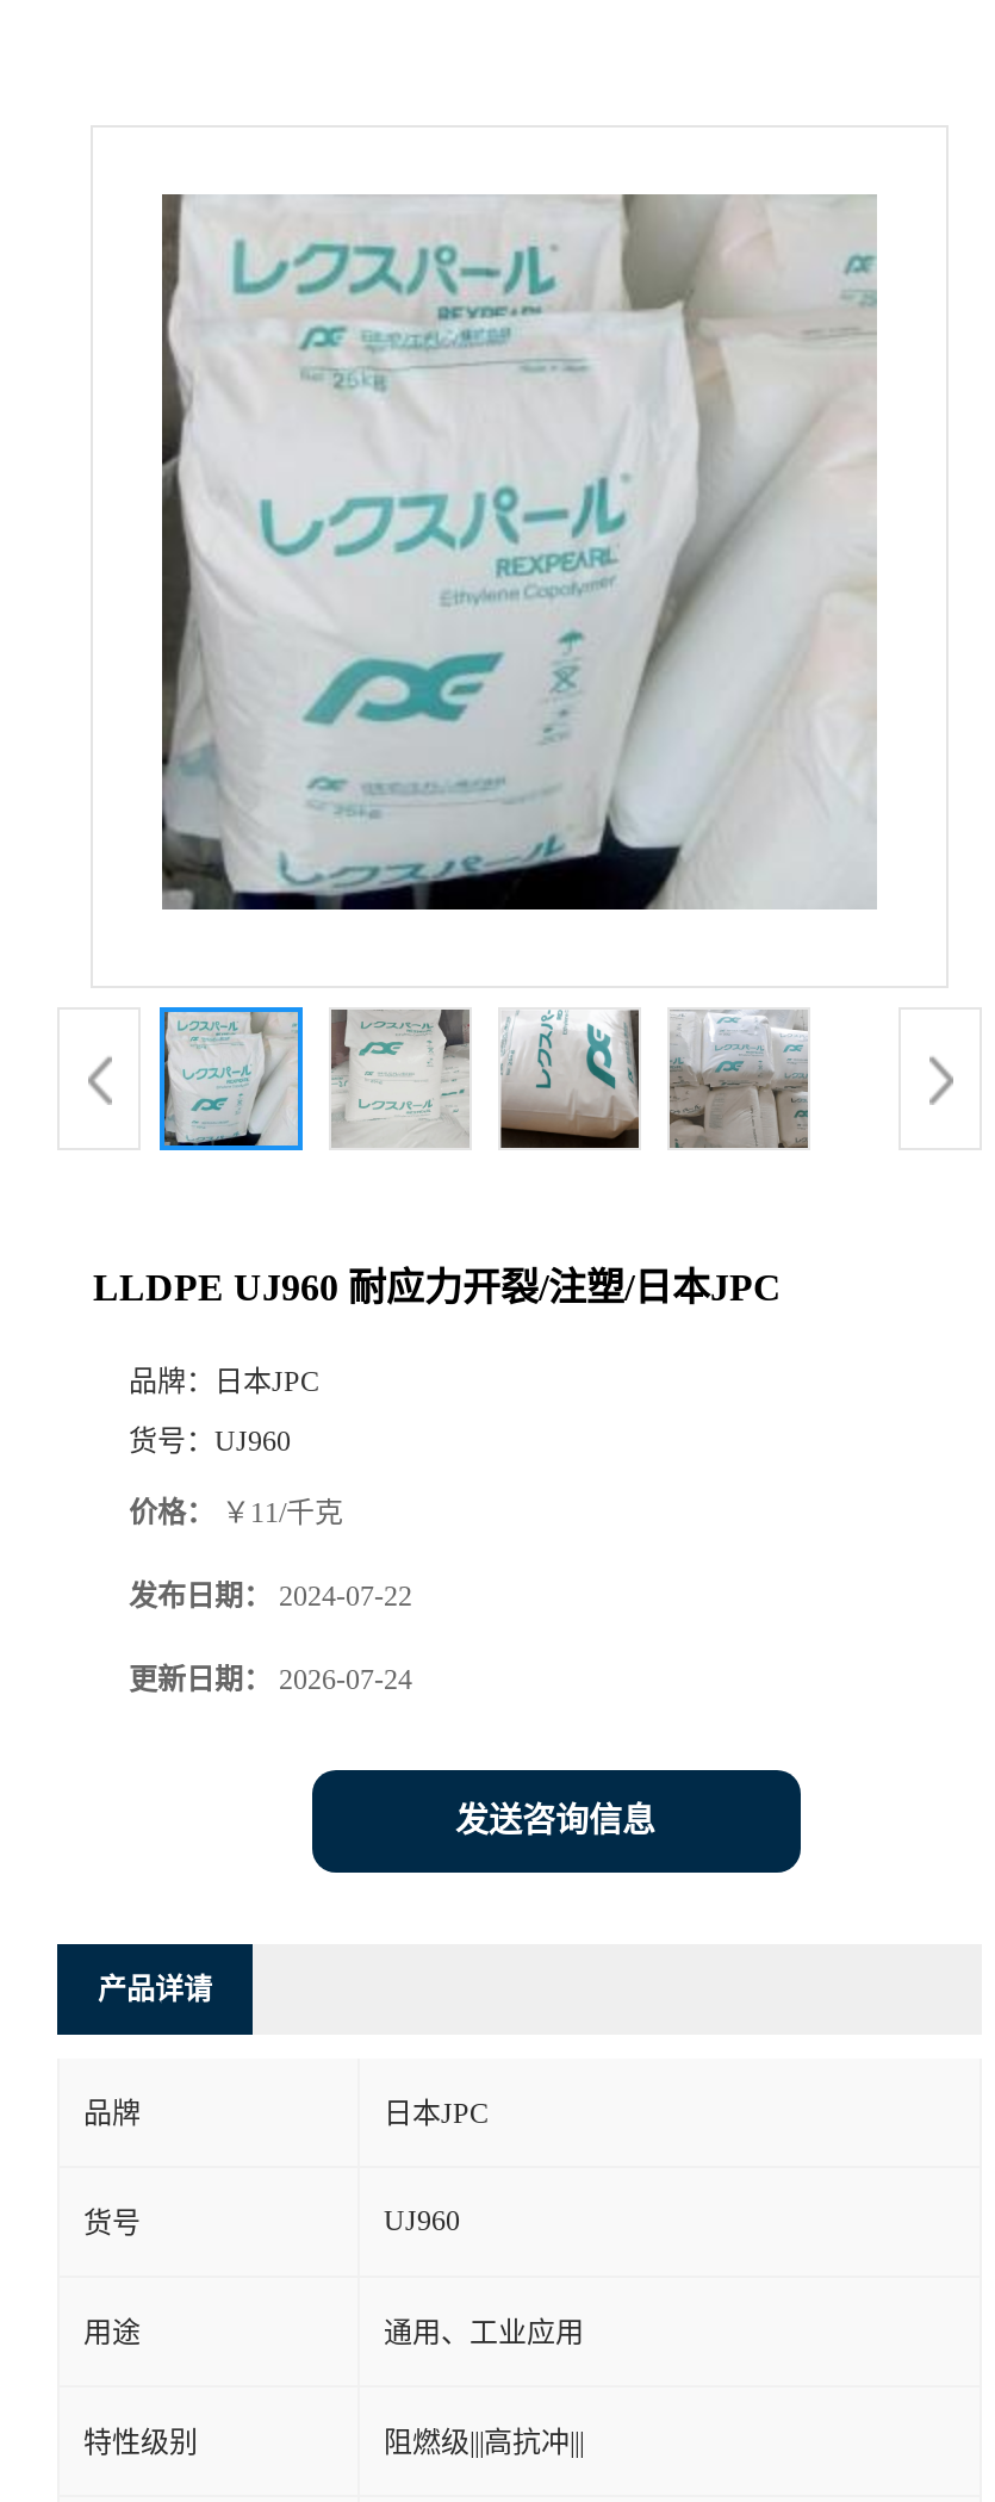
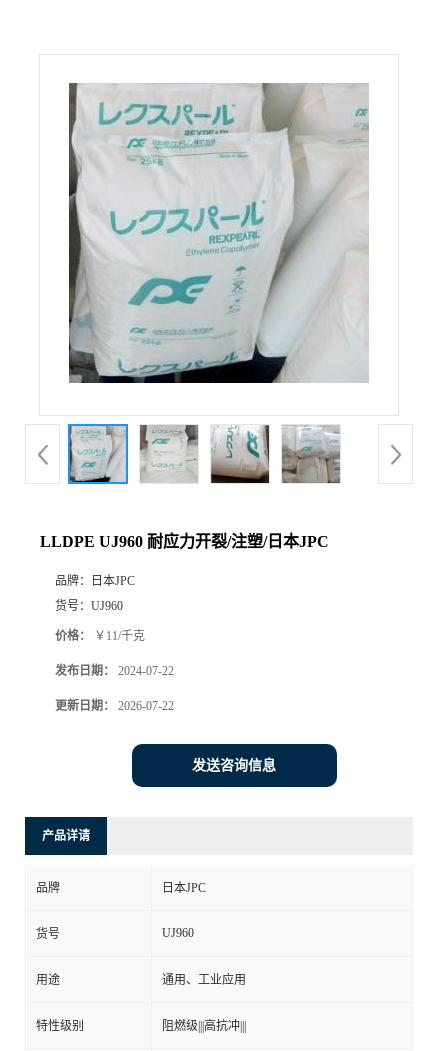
[129,1663,412,1697] 更新日期：2026-07-24 -> [55,699,174,713] 更新日期：2026-07-22

